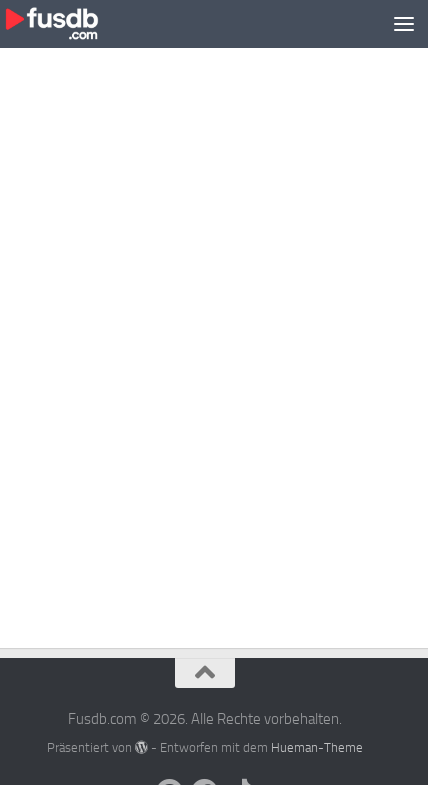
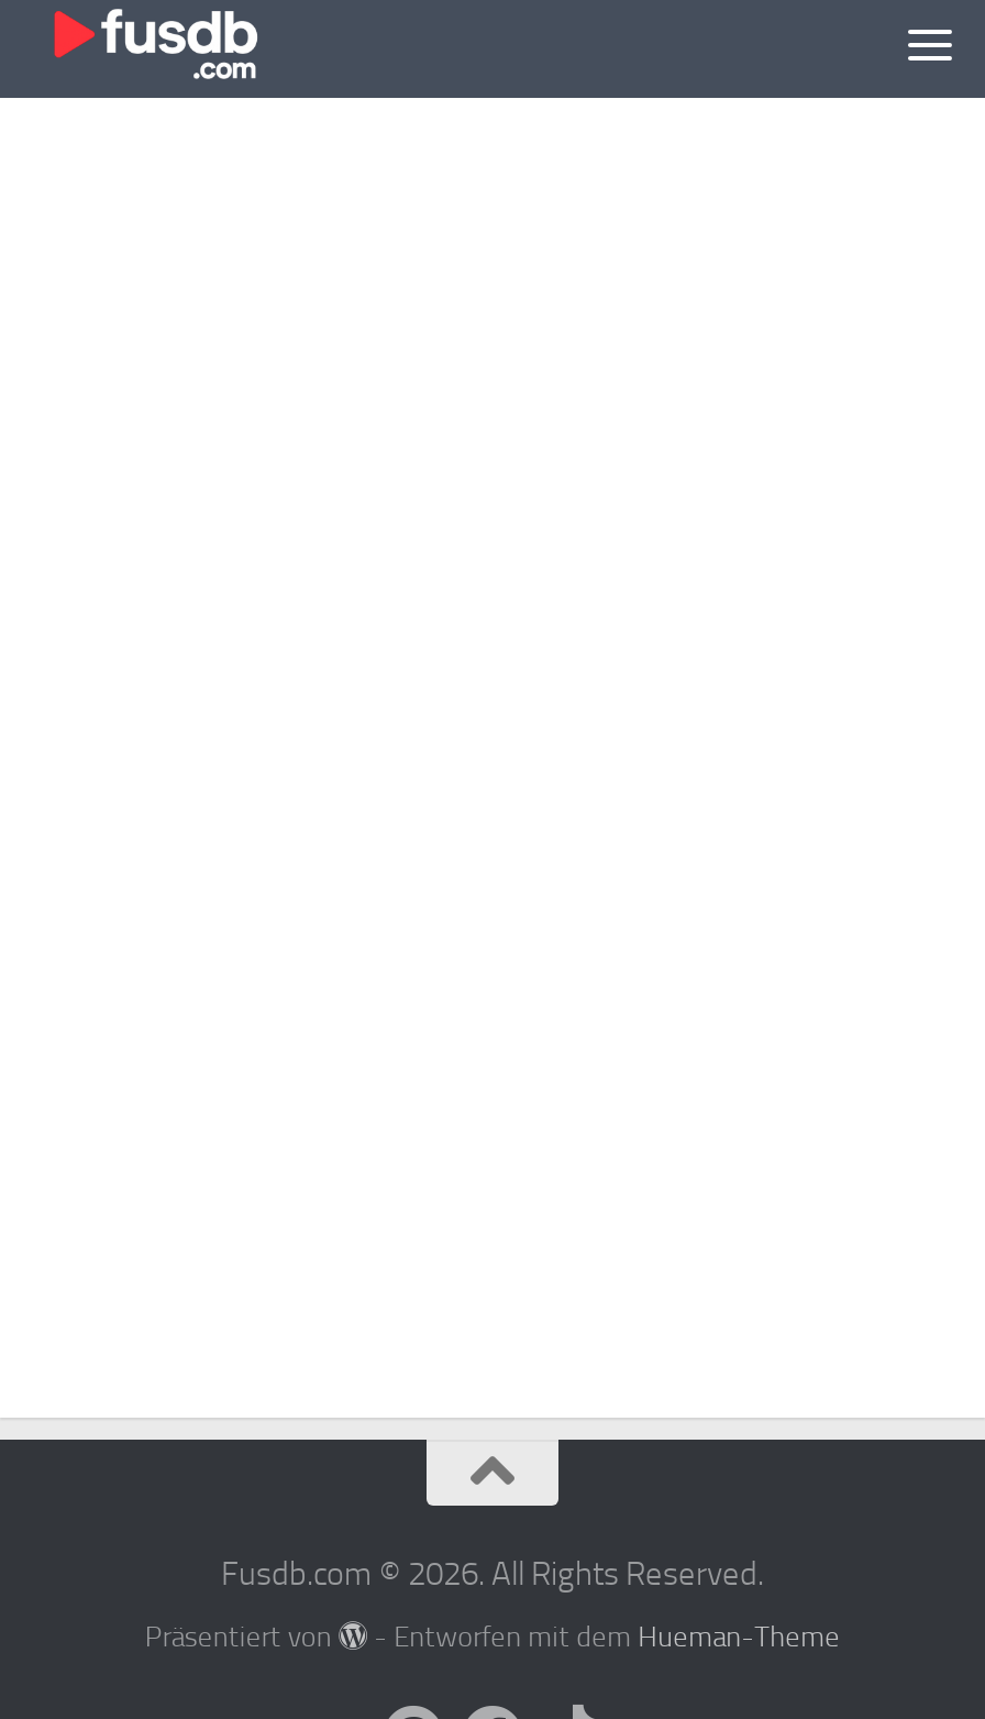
[68,710,342,728] Fusdb.com © 2026. Alle Rechte vorbehalten. -> [221,1554,764,1594] Fusdb.com © 2026. All Rights Reserved.

